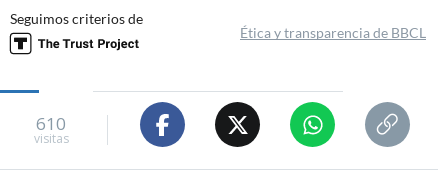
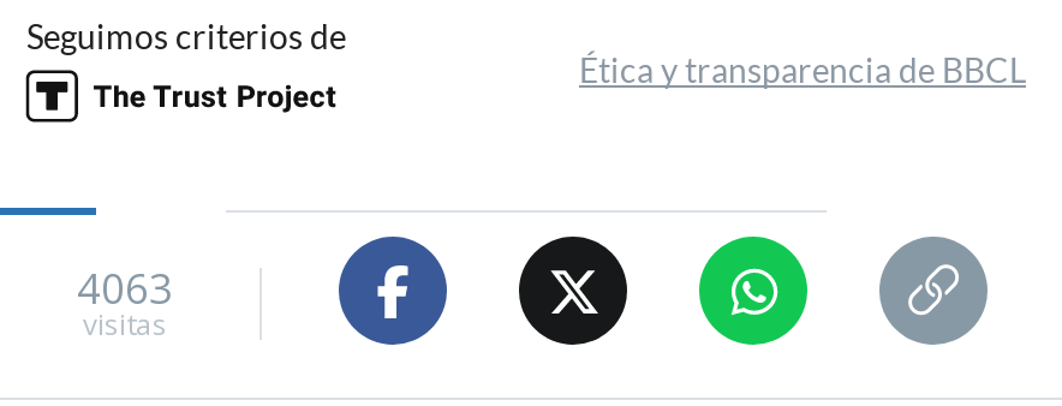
[36,112,66,135] 610 -> [77,261,173,316] 4063

